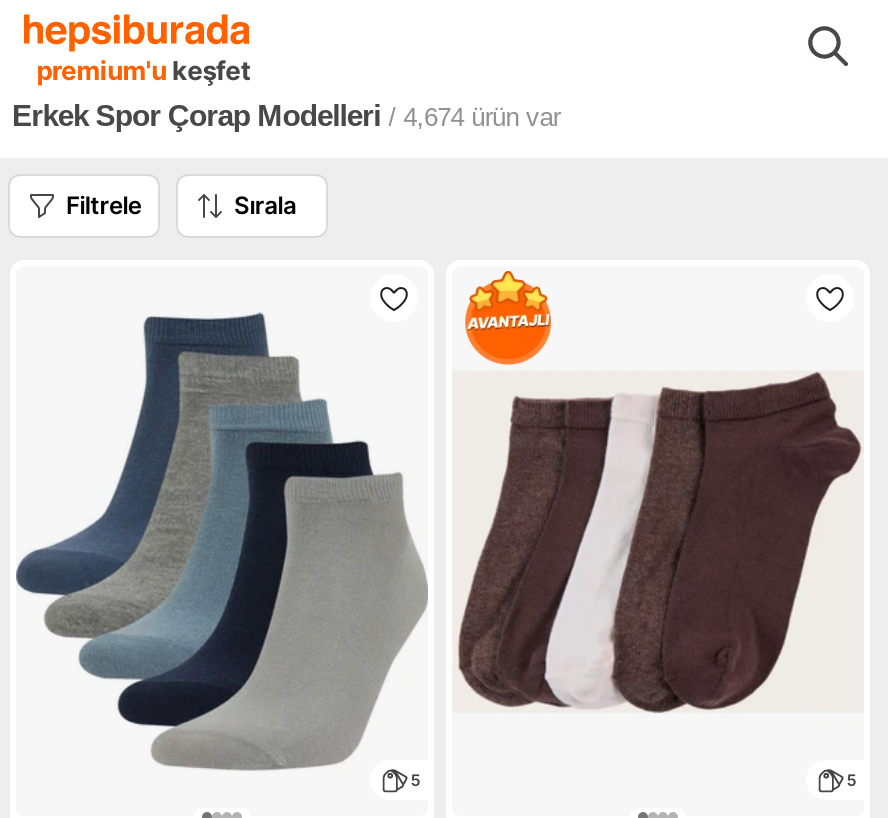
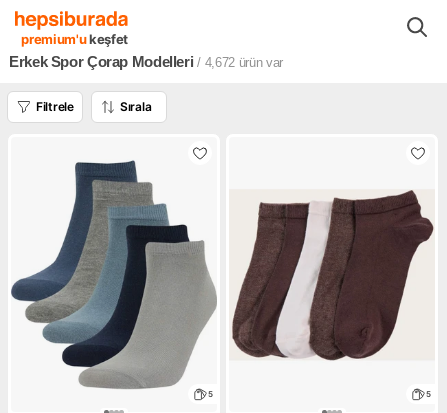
[12,98,560,132] Erkek Spor Çorap Modelleri / 4,674 ürün var -> [9,53,283,70] Erkek Spor Çorap Modelleri / 4,672 ürün var
[462,268,554,366] [image] -> none

